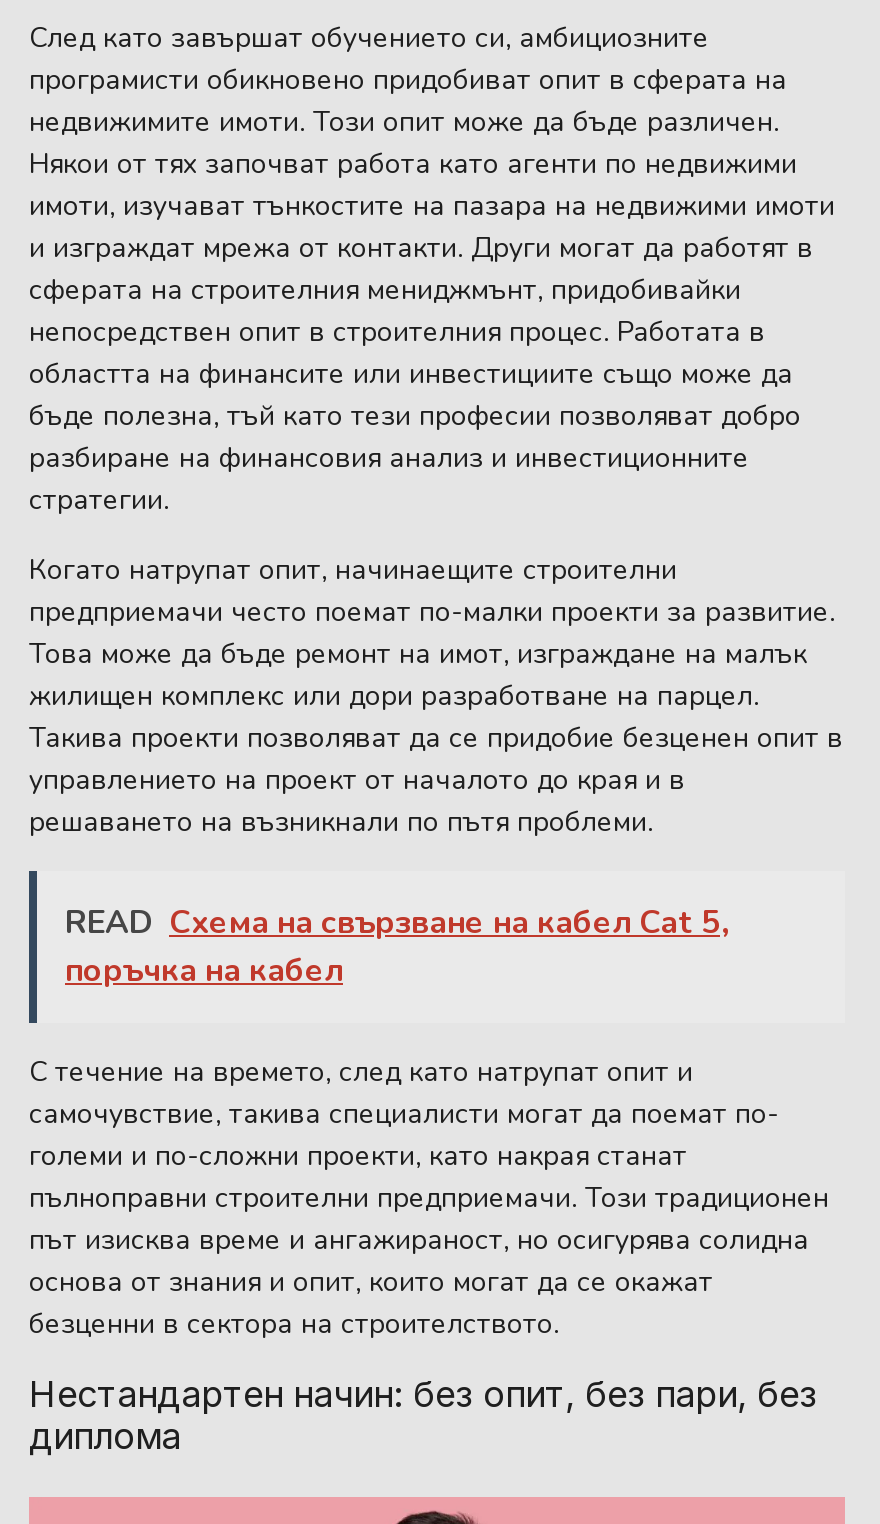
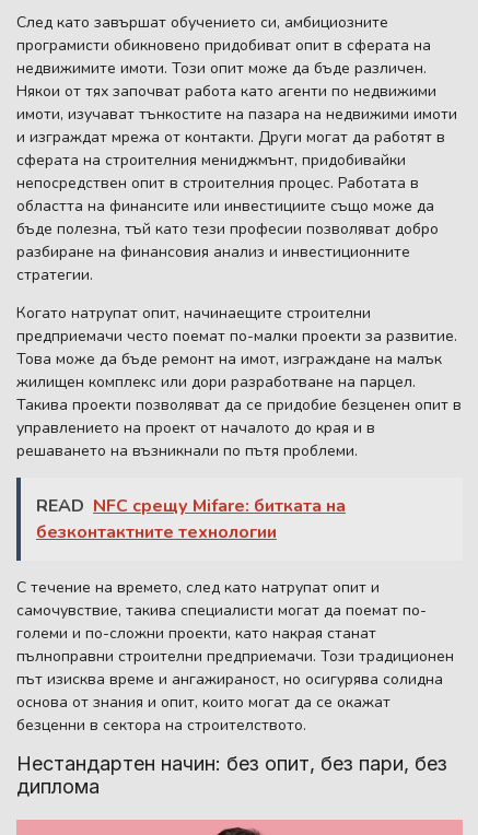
[65,900,729,992] READ Схема на свързване на кабел Cat 5, | поръчка на кабел -> [36,494,346,544] READ NFC срещу Mifare: битката на | безконтактните технологии

